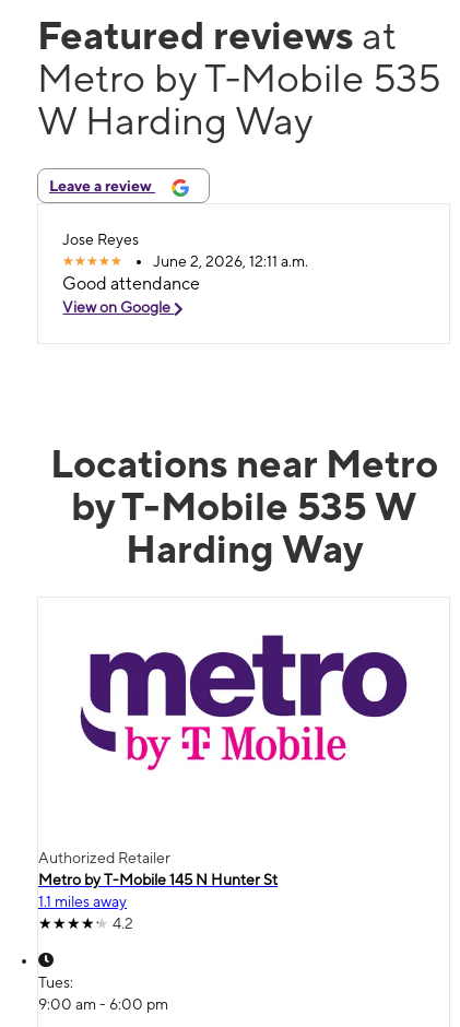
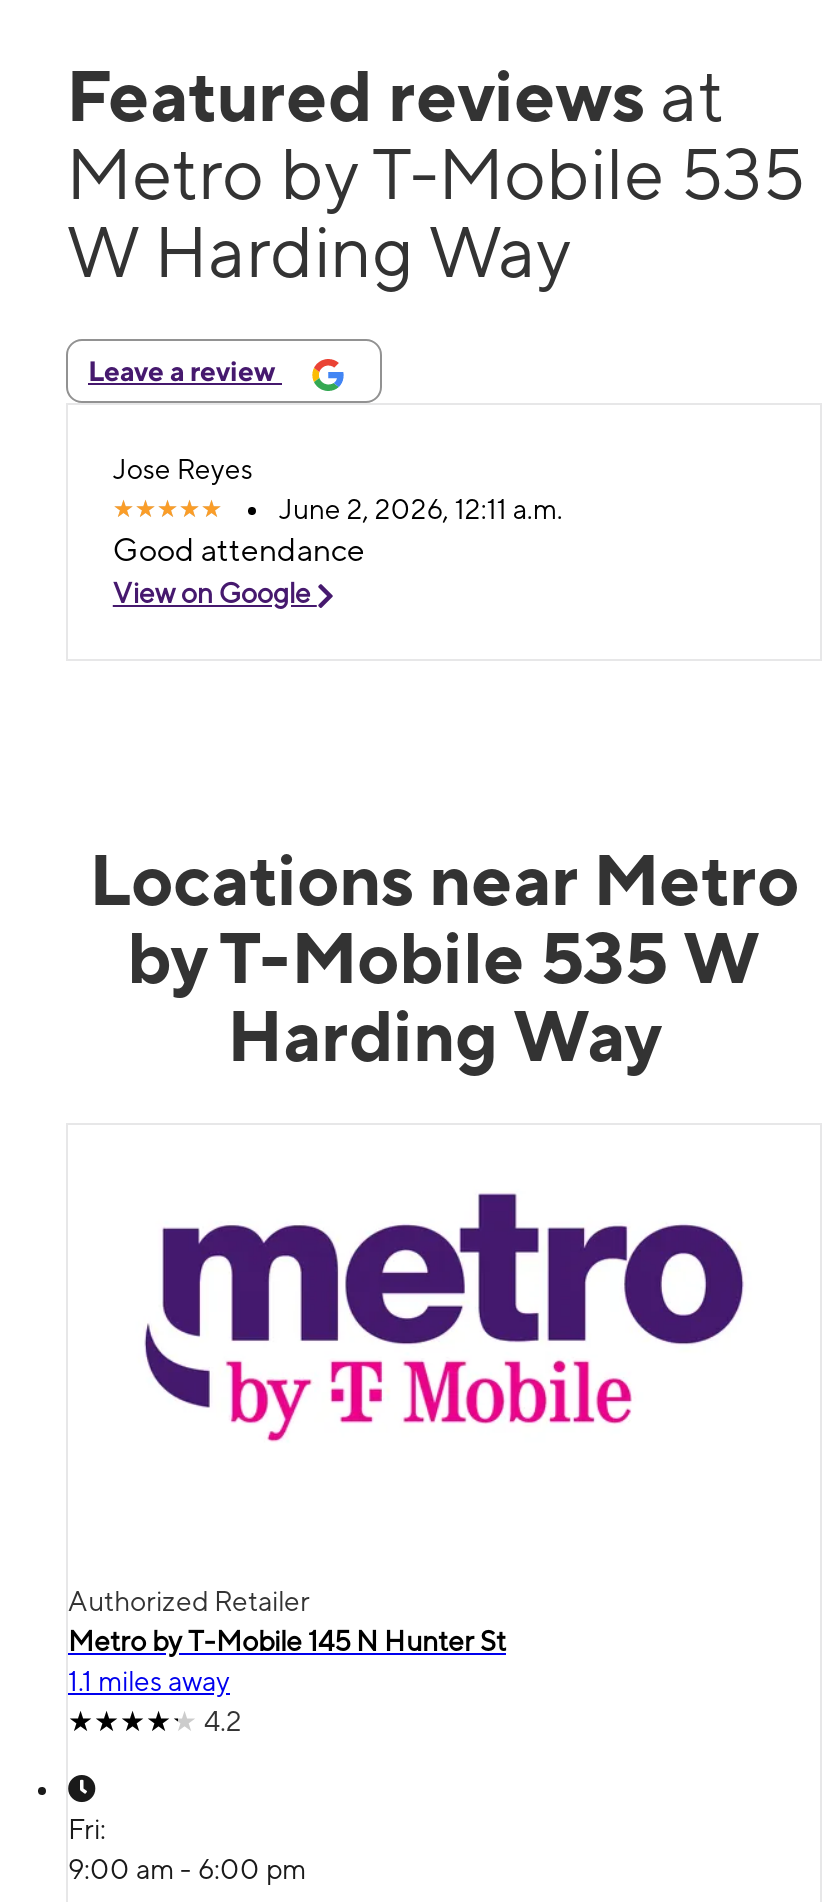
[38,973,76,991] Tues: -> [68,1813,112,1845] Fri:

